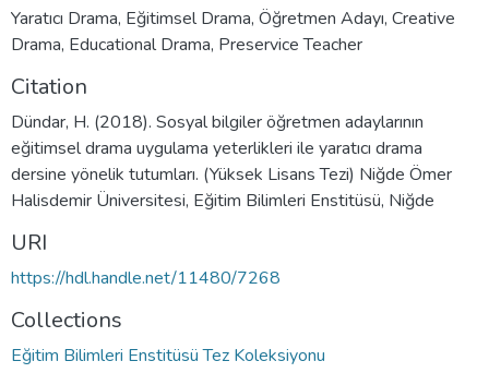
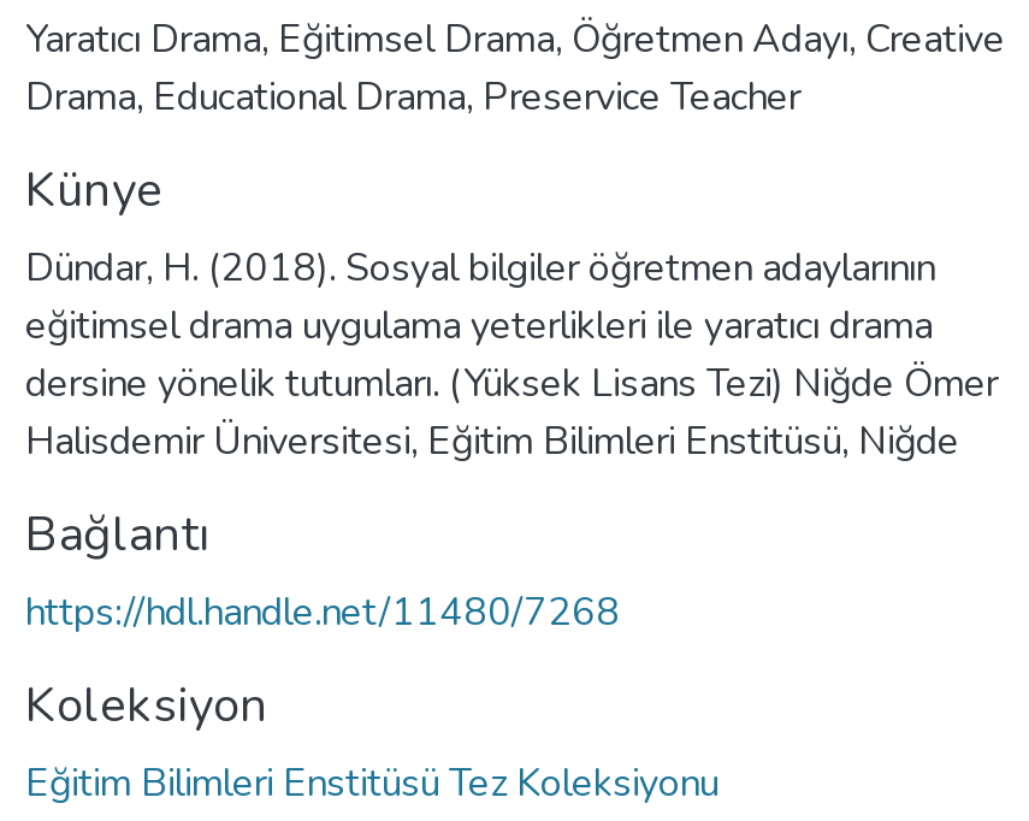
[11,71,87,101] Citation -> [25,156,162,222] Künye
[11,227,47,257] URI -> [25,501,211,566] Bağlantı
[11,305,122,334] Collections -> [25,672,268,737] Koleksiyon

